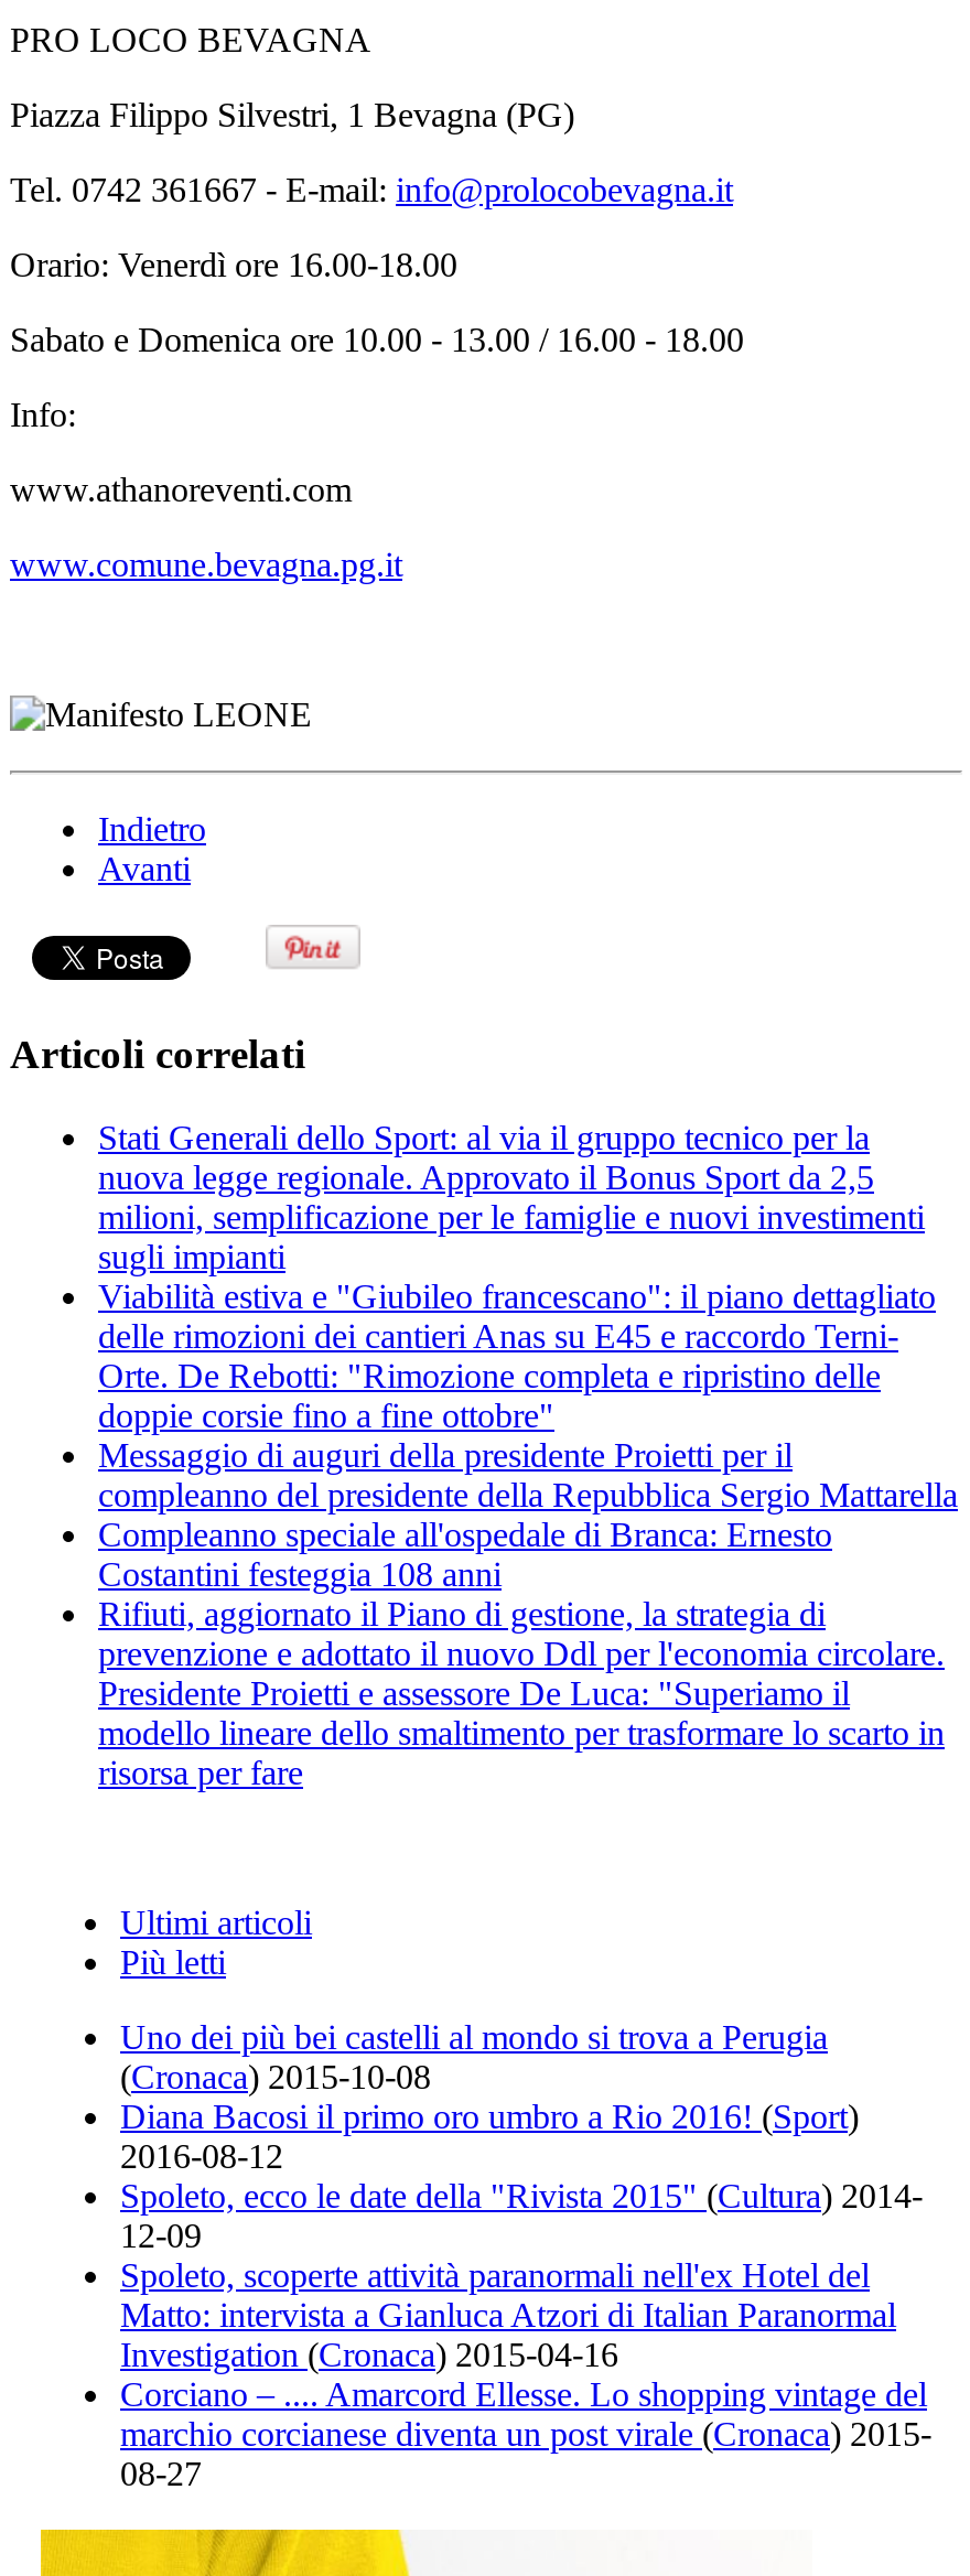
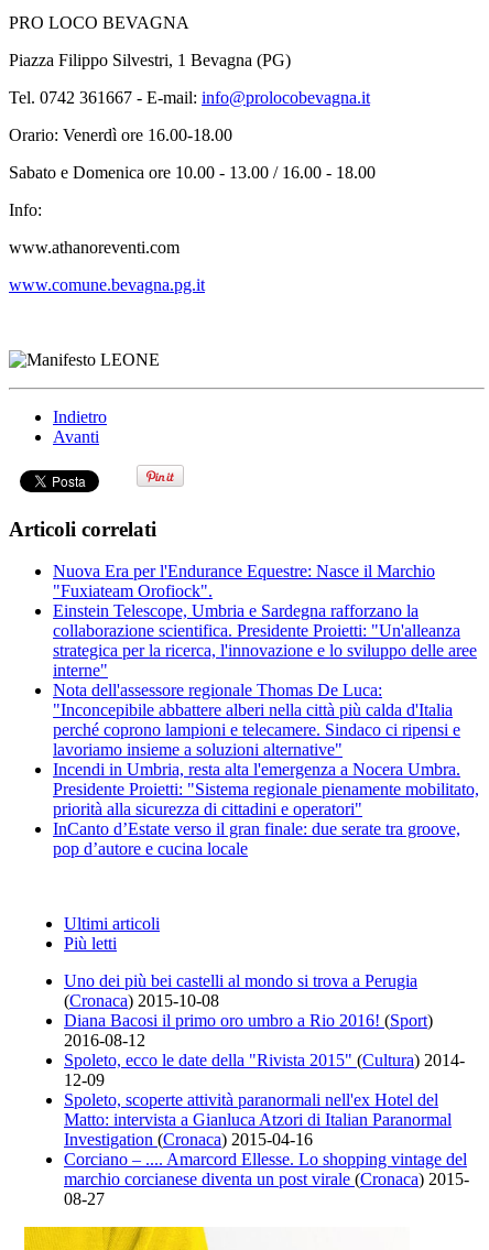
[98,1119,958,1792] Stati Generali dello Sport: al via il gruppo tecnico per la | nuova legge regionale. Approvato il Bonus Sport da 2,5 | milioni, semplificazione per le famiglie e nuovi investimenti | sugli impianti | Viabilità estiva e "Giubileo francescano": il piano dettagliato | delle rimozioni dei cantieri Anas su E45 e raccordo Terni- | Orte. De Rebotti: "Rimozione completa e ripristino delle | doppie corsie fino a fine ottobre" | Messaggio di auguri della presidente Proietti per il | compleanno del presidente della Repubblica Sergio Mattarella | Compleanno speciale all'ospedale di Branca: Ernesto | Costantini festeggia 108 anni | Rifiuti, aggiornato il Piano di gestione, la strategia di | prevenzione e adottato il nuovo Ddl per l'economia circolare. | Presidente Proietti e assessore De Luca: "Superiamo il | modello lineare dello smaltimento per trasformare lo scarto in | risorsa per fare -> [53,562,479,858] Nuova Era per l'Endurance Equestre: Nasce il Marchio | "Fuxiateam Orofiock". | Einstein Telescope, Umbria e Sardegna rafforzano la | collaborazione scientifica. Presidente Proietti: "Un'alleanza | strategica per la ricerca, l'innovazione e lo sviluppo delle aree | interne" | Nota dell'assessore regionale Thomas De Luca: | "Inconcepibile abbattere alberi nella città più calda d'Italia | perché coprono lampioni e telecamere. Sindaco ci ripensi e | lavoriamo insieme a soluzioni alternative" | Incendi in Umbria, resta alta l'emergenza a Nocera Umbra. | Presidente Proietti: "Sistema regionale pienamente mobilitato, | priorità alla sicurezza di cittadini e operatori" | InCanto d’Estate verso il gran finale: due serate tra groove, | pop d’autore e cucina locale

